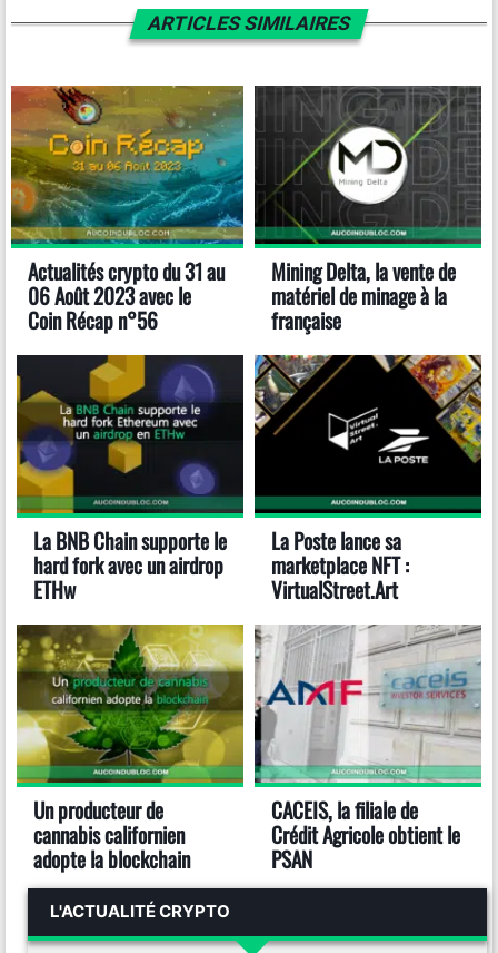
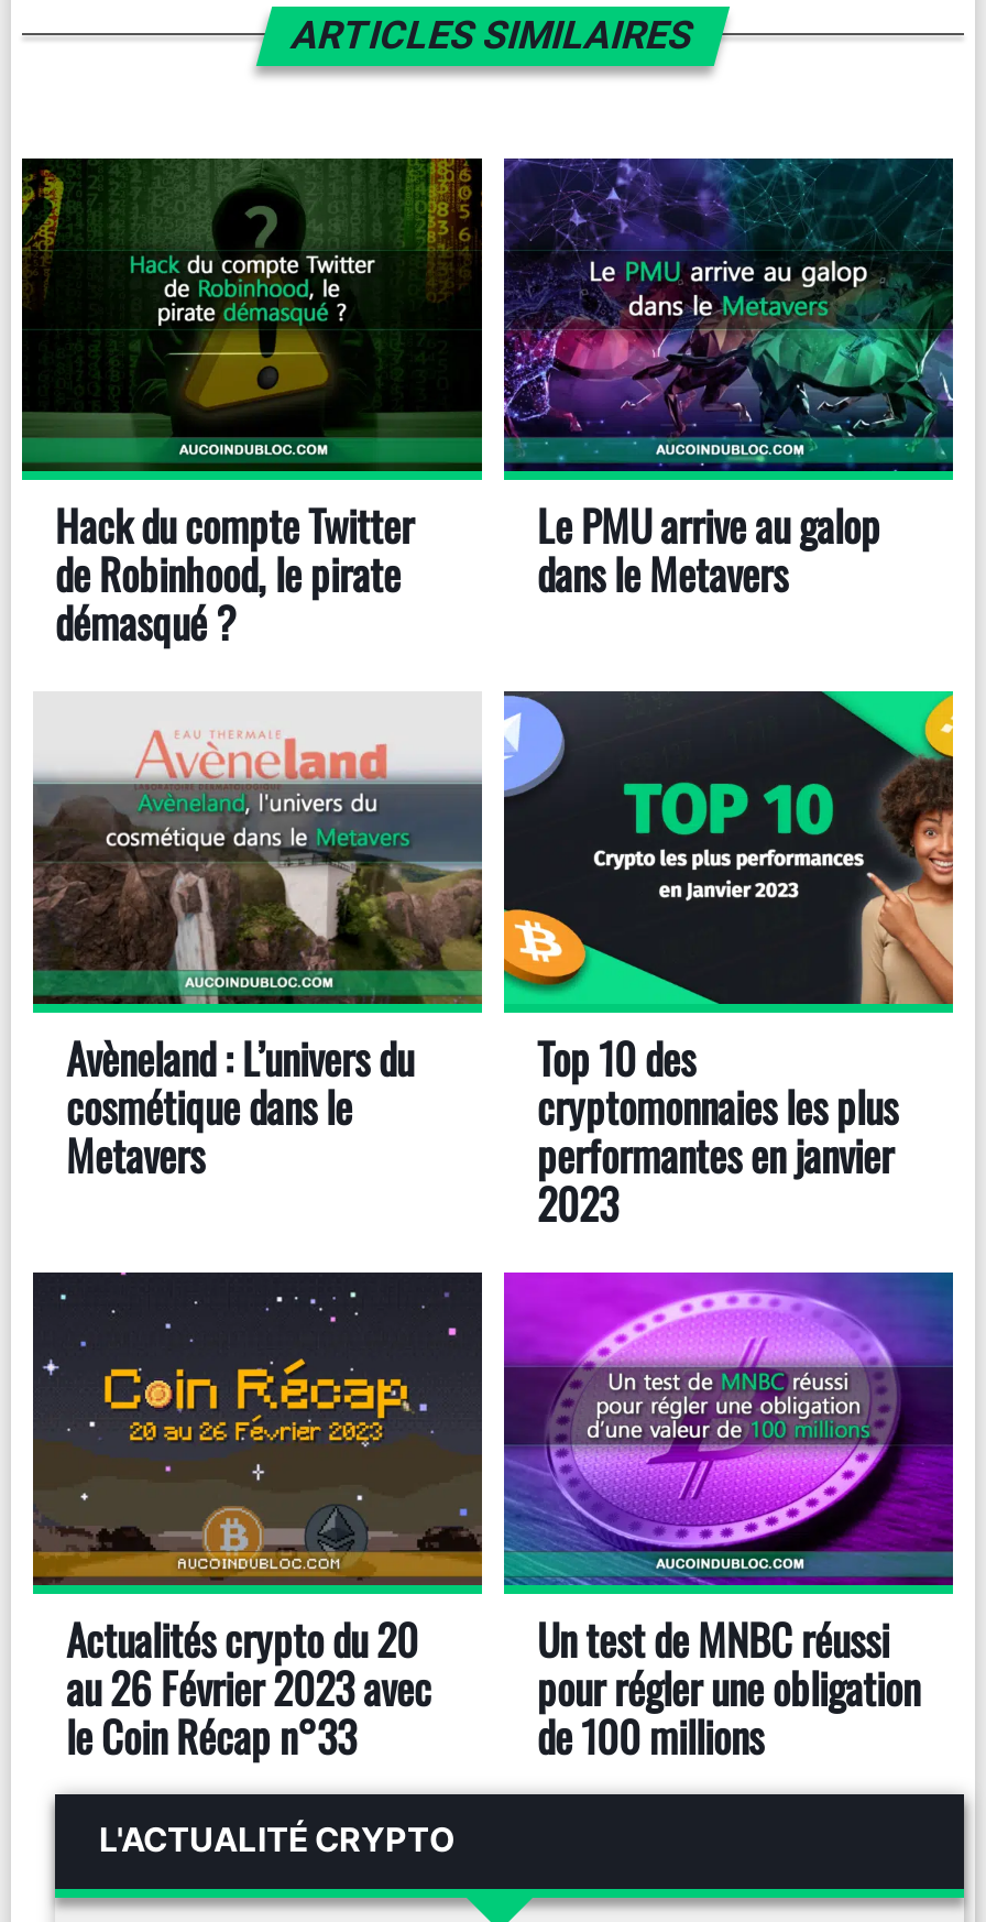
[10,85,245,336] [image] | Actualités crypto du 31 au | 06 Août 2023 avec le | Coin Récap n°56 -> [20,156,484,654] [image] | Hack du compte Twitter | de Robinhood, le pirate | démasqué ?
[255,86,481,336] [image] | Mining Delta, la vente de | matériel de minage à la | française -> [502,159,953,606] [image] | Le PMU arrive au galop | dans le Metavers
[16,354,245,606] [image] | La BNB Chain supporte le | hard fork avec un airdrop | ETHw -> [31,727,484,1187] [image] | Avèneland : L’univers du | cosmétique dans le | Metavers
[253,354,482,606] [image] | La Poste lance sa | marketplace NFT : | VirtualStreet.Art -> [502,689,955,1236] [image] | Top 10 des | cryptomonnaies les plus | performantes en janvier | 2023
[16,623,245,875] [image] | Un producteur de | cannabis californien | adopte la blockchain -> [31,1270,484,1768] [image] | Actualités crypto du 20 | au 26 Février 2023 avec | le Coin Récap n°33
[253,623,482,875] [image] | CACEIS, la filiale de | Crédit Agricole obtient le | PSAN -> [502,1270,955,1768] [image] | Un test de MNBC réussi | pour régler une obligation | de 100 millions

